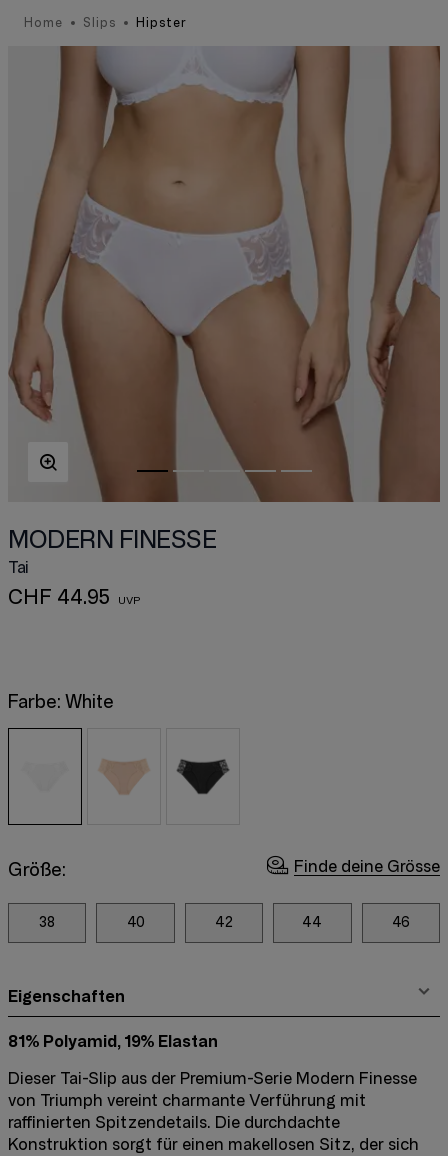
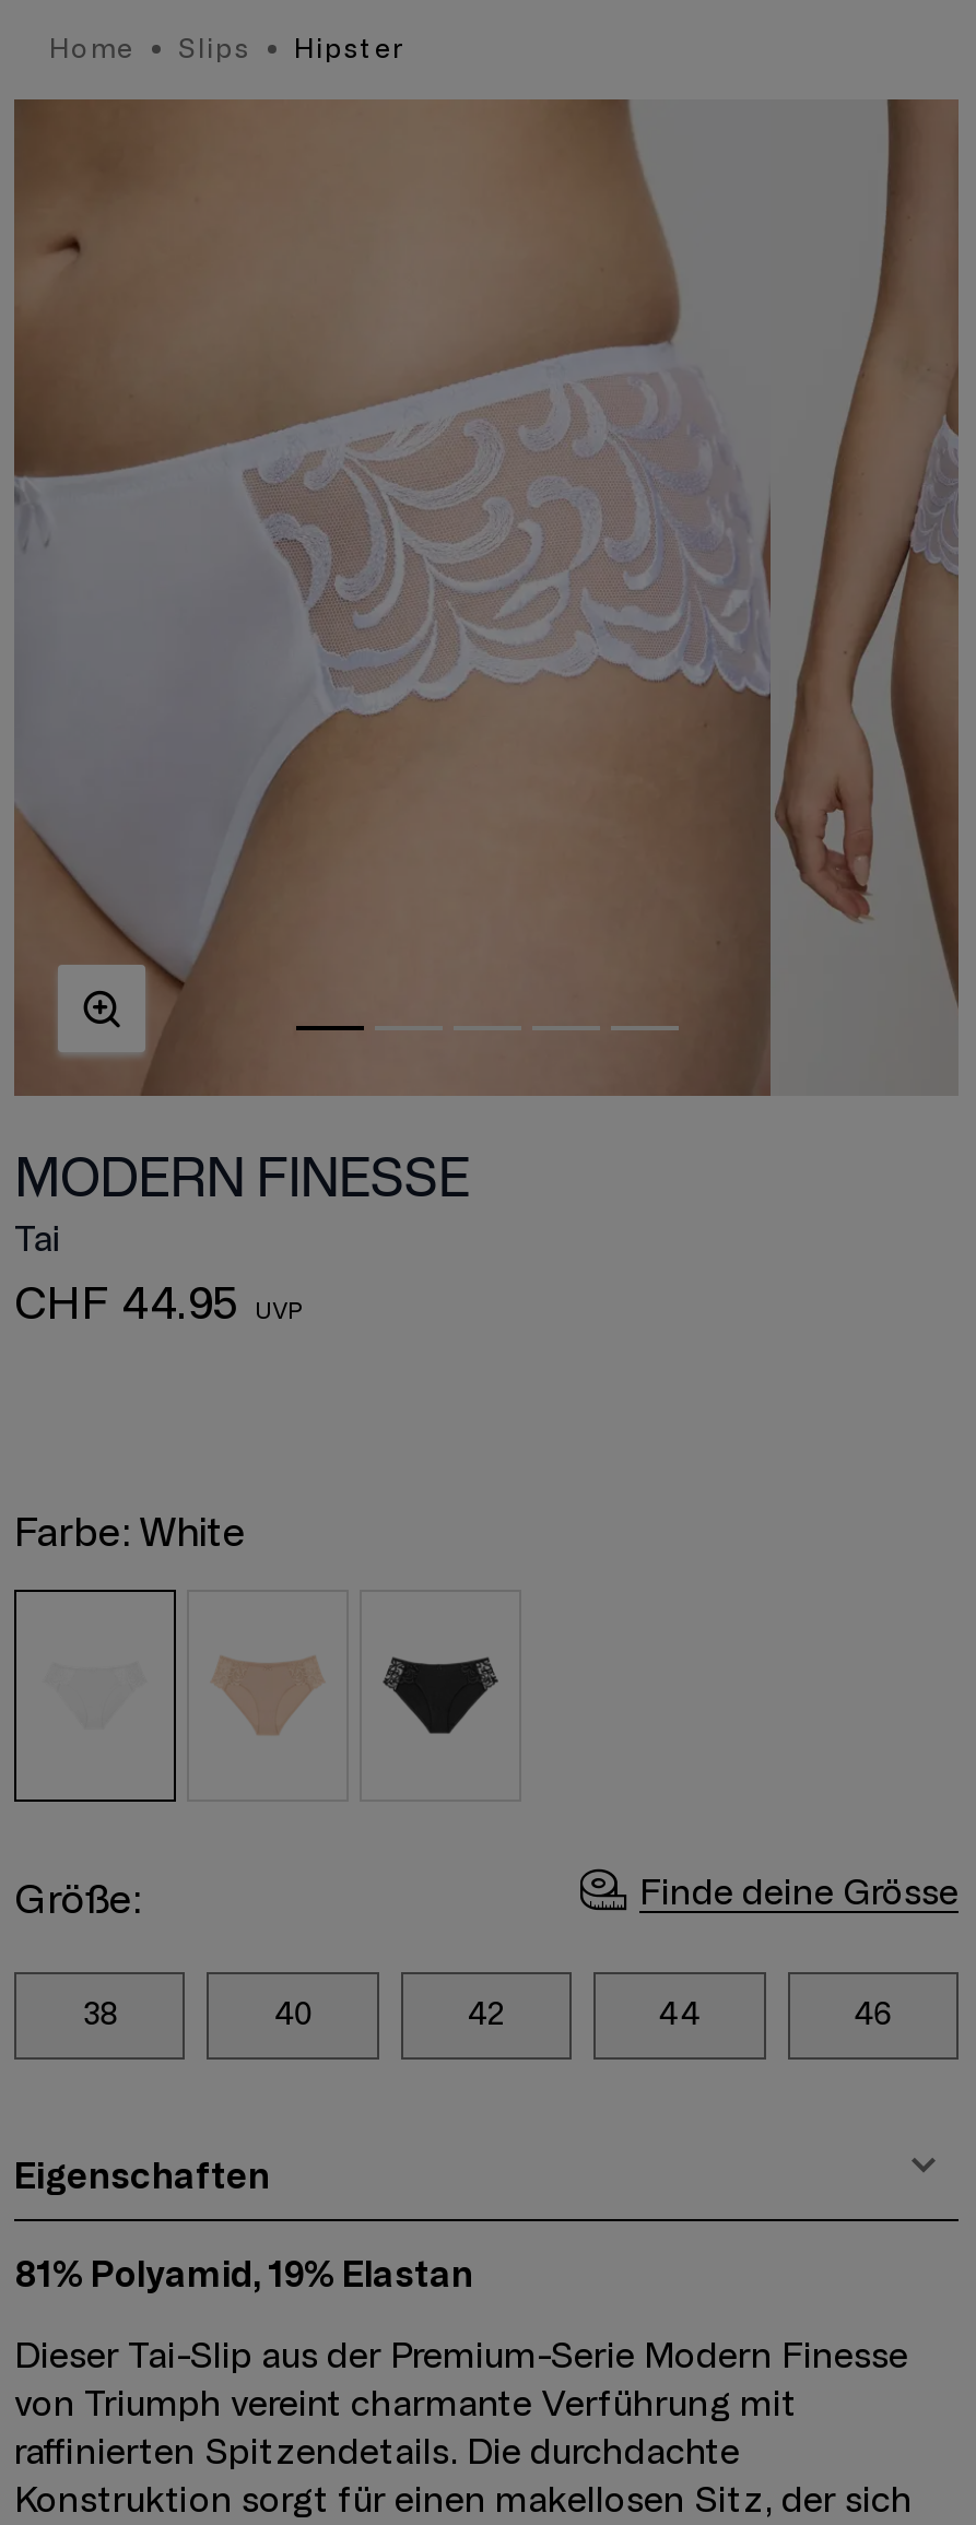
[8,45,441,503] [image] -> [12,97,961,1098] [image]

